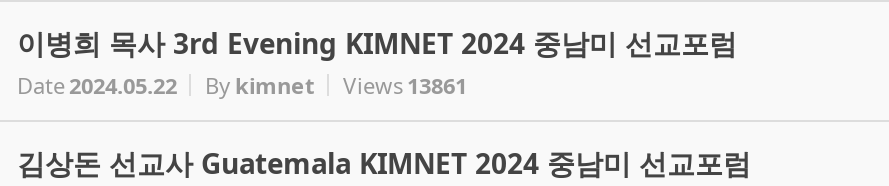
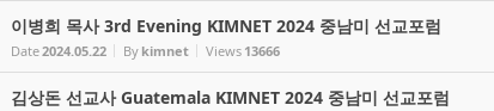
[17,70,467,100] Date 2024.05.22 By kimnet Views 13861 -> [11,42,280,60] Date 2024.05.22 By kimnet Views 13666

